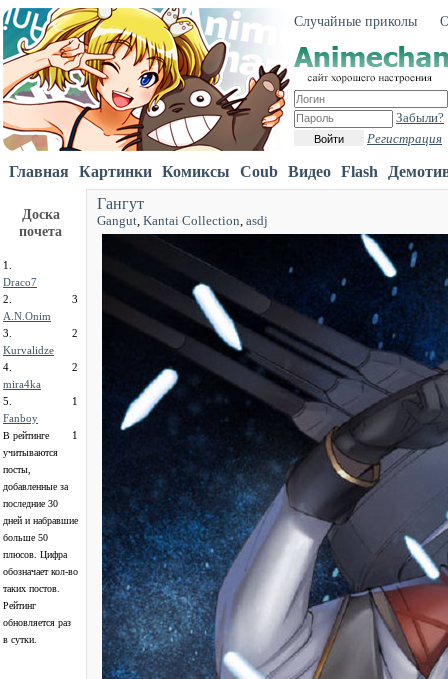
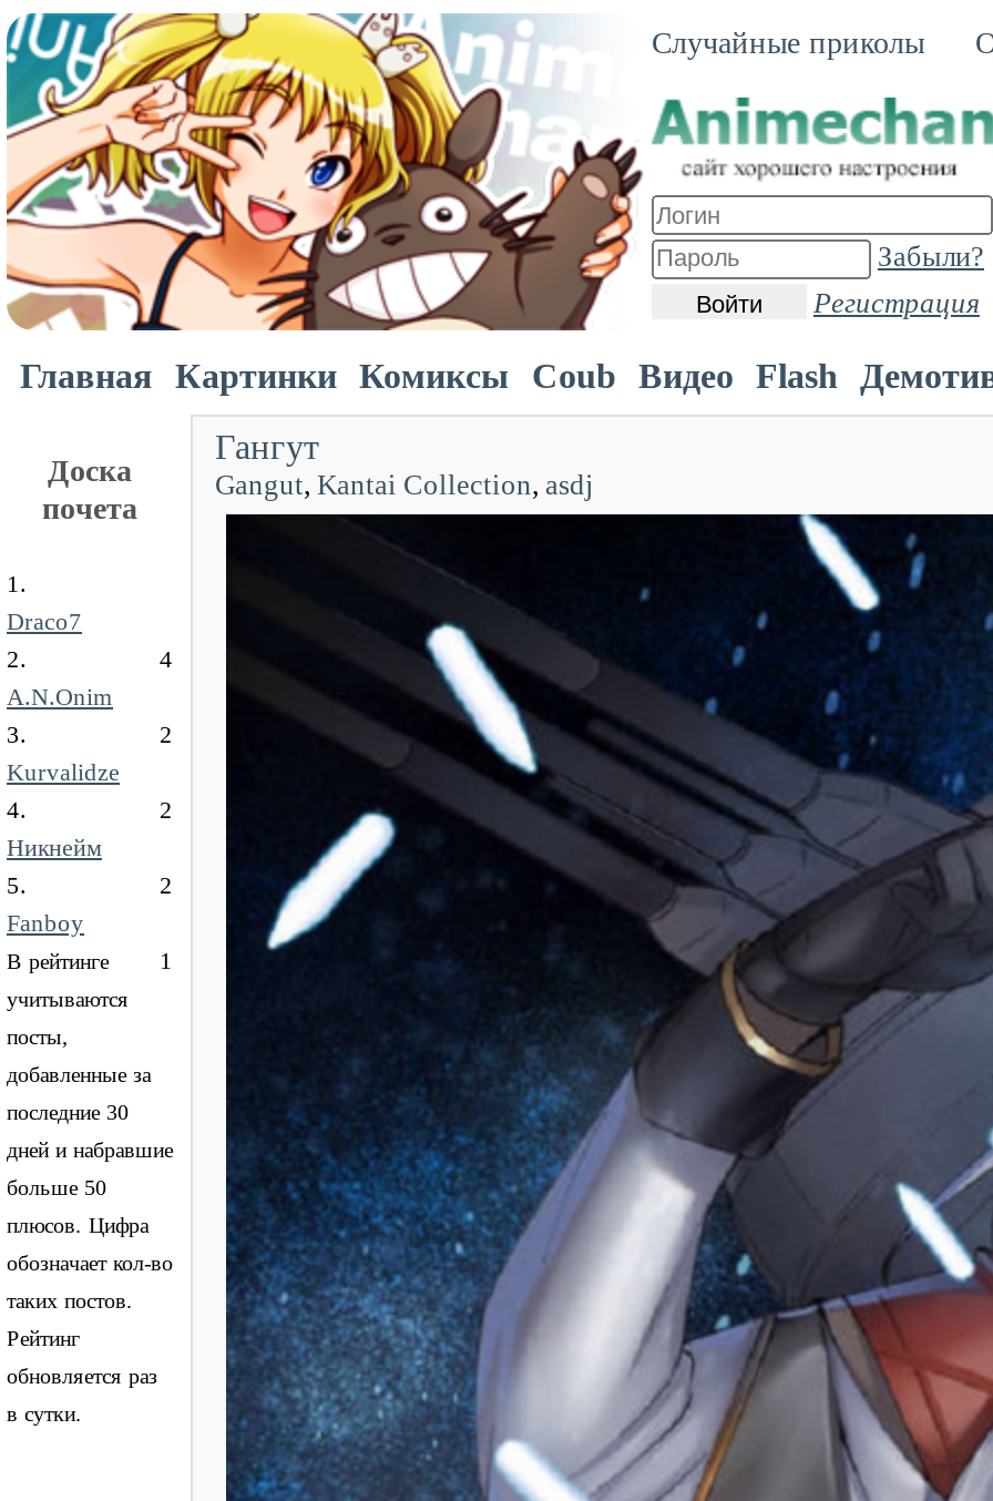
[72,293,78,305] 3 -> [160,645,173,672] 4
[3,378,78,407] mira4ka | 1 -> [7,834,173,898] Никнейм | 2

